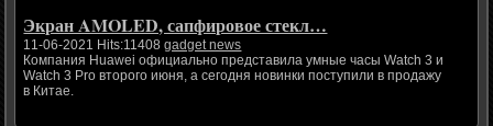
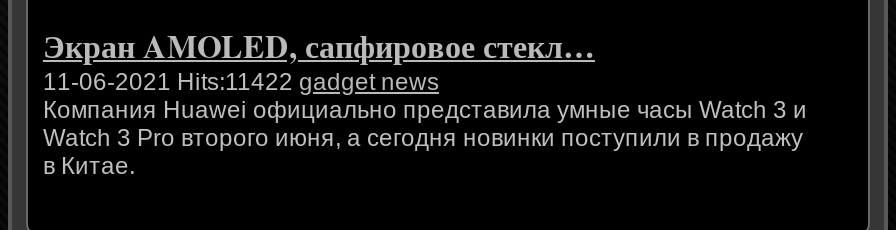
[24,38,242,53] 11-06-2021 Hits:11408 gadget news -> [43,69,439,97] 11-06-2021 Hits:11422 gadget news

